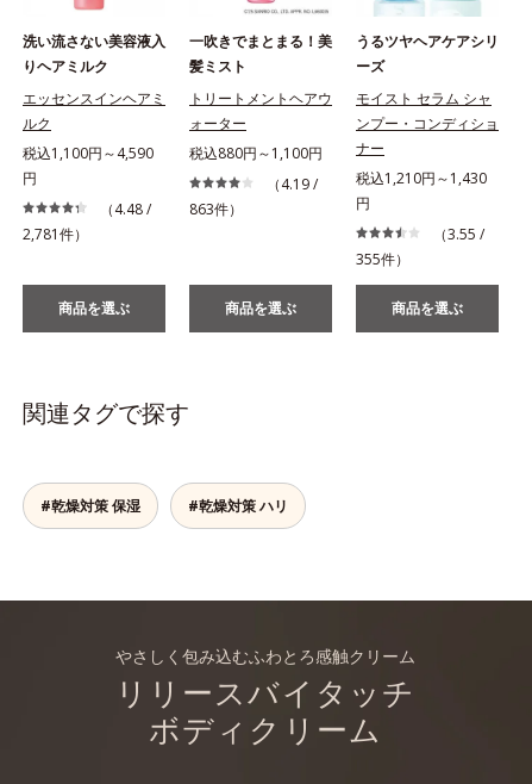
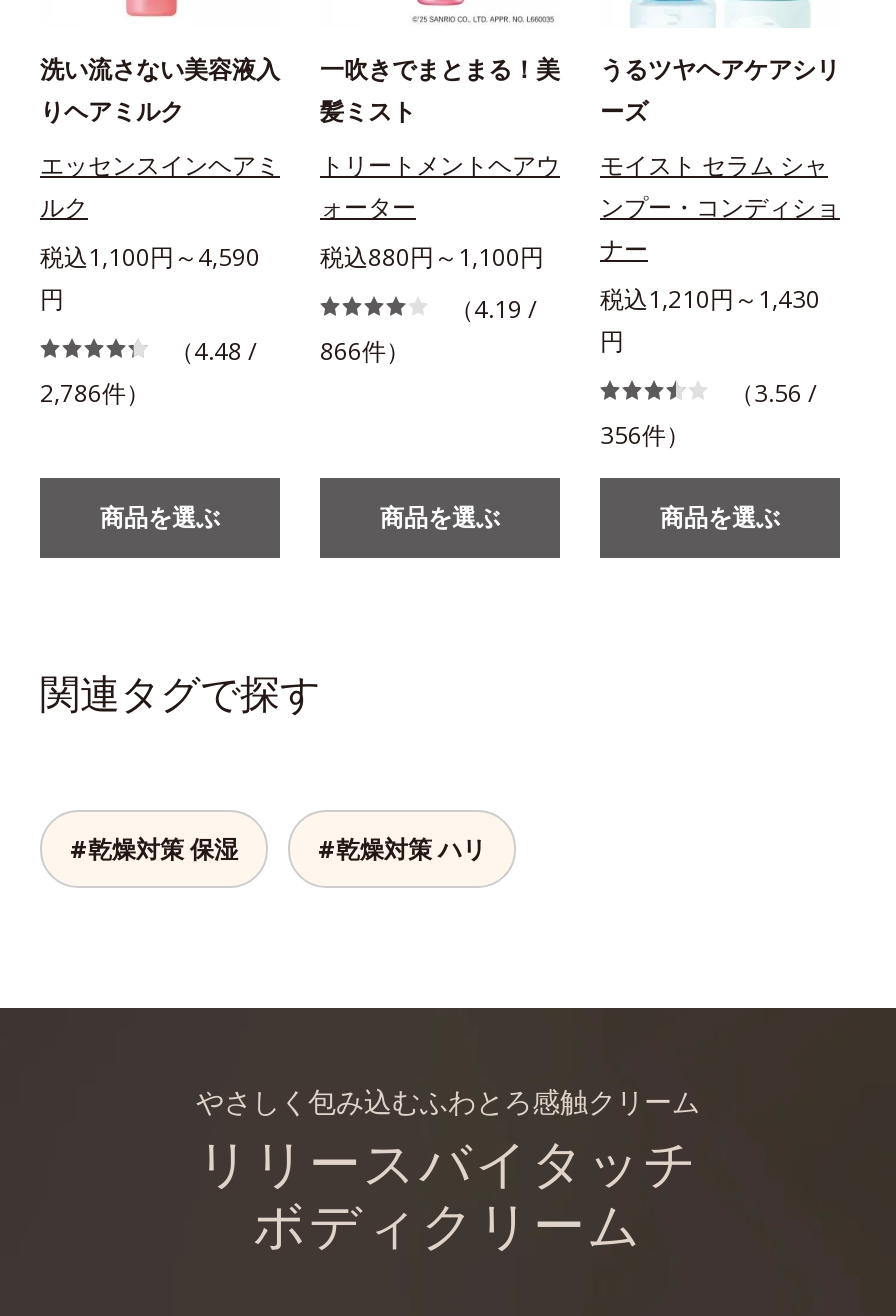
[100,199,243,220] （4.48 / 863件） -> [170,335,410,369] （4.48 / 866件）
[23,224,88,245] 2,781件） -> [40,377,150,411] 2,786件）
[433,224,484,245] （3.55 / -> [730,377,816,411] （3.56 /
[356,249,409,270] 355件） -> [600,419,690,453] 356件）

